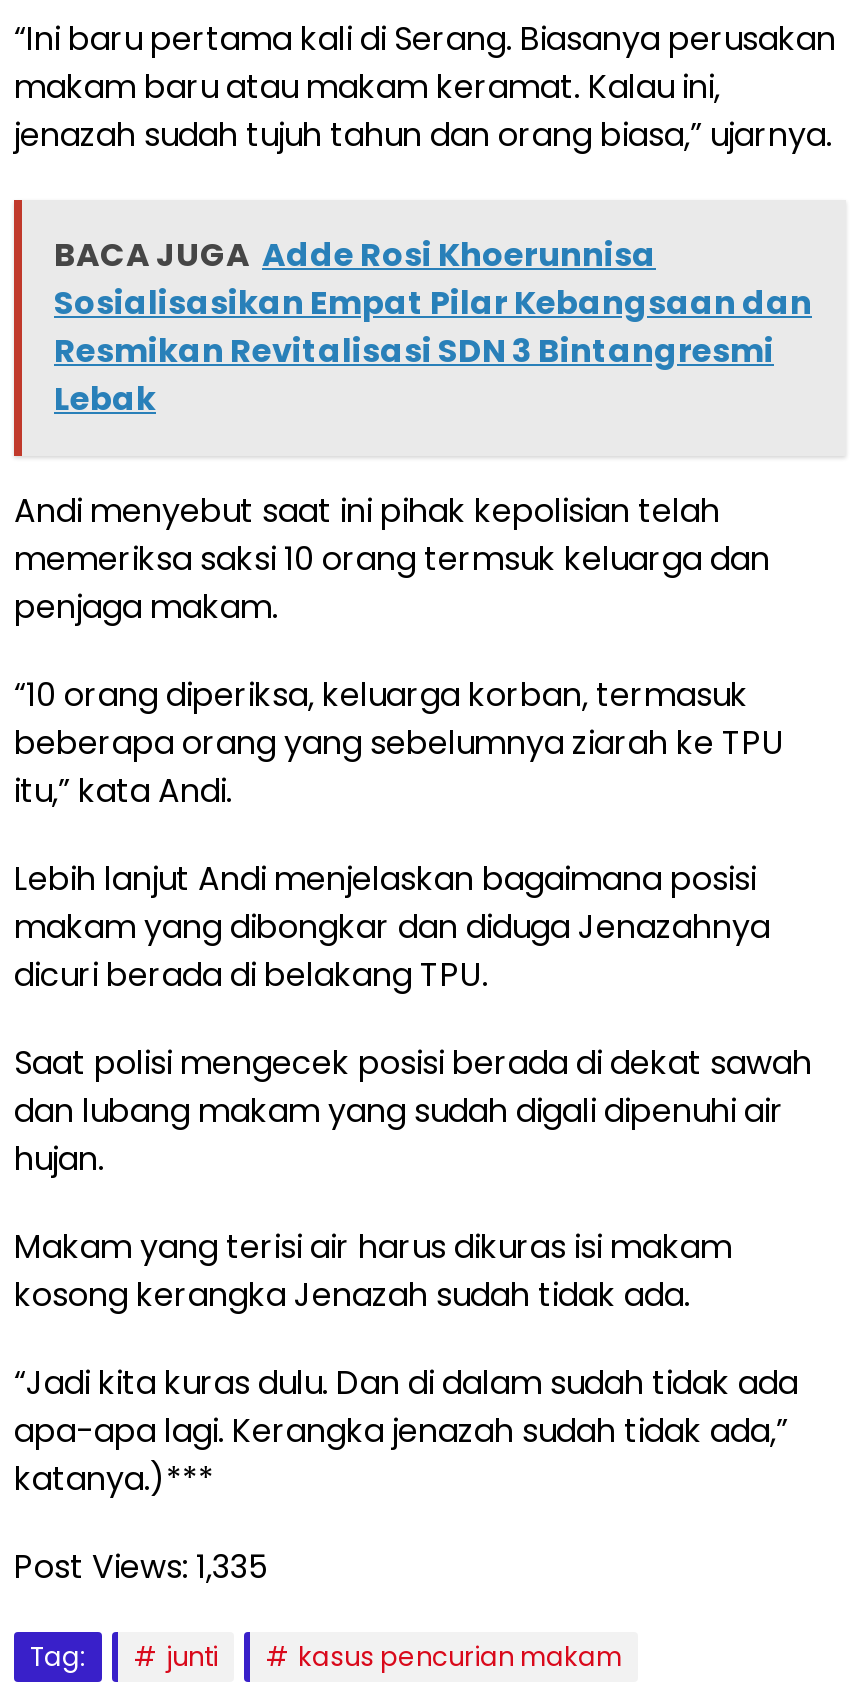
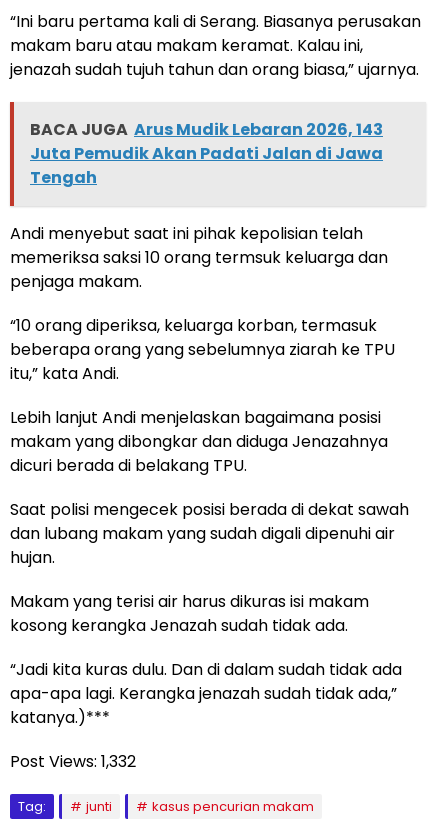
[54,231,812,421] BACA JUGA Adde Rosi Khoerunnisa | Sosialisasikan Empat Pilar Kebangsaan dan | Resmikan Revitalisasi SDN 3 Bintangresmi | Lebak -> [30,118,383,189] BACA JUGA Arus Mudik Lebaran 2026, 143 | Juta Pemudik Akan Padati Jalan di Jawa | Tengah
[14,1543,268,1589] Post Views: 1,335 -> [10,750,136,773] Post Views: 1,332

